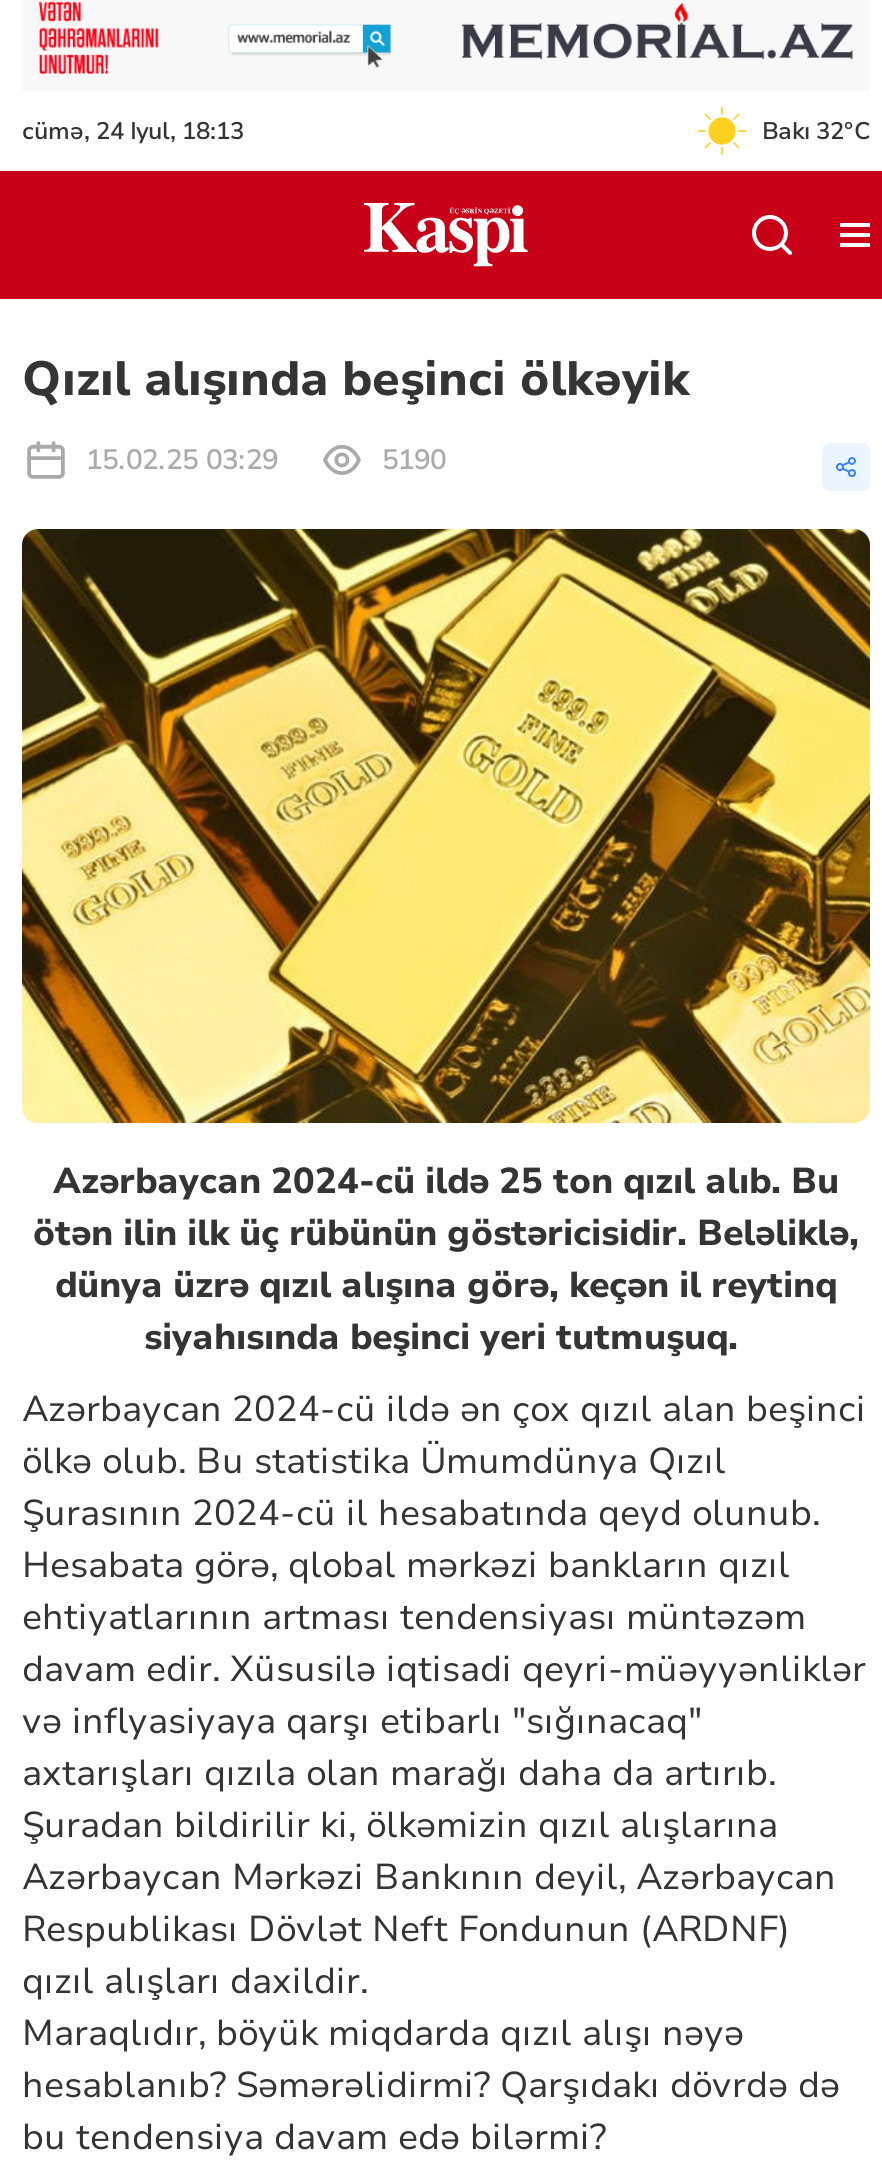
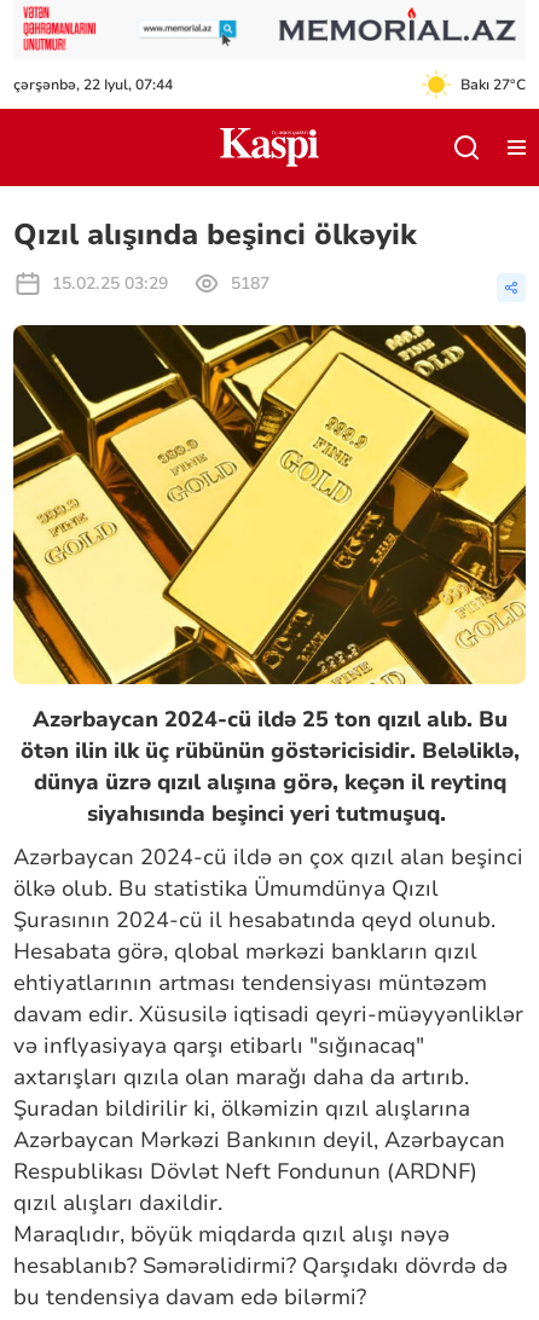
[22,115,244,147] cümə, 24 Iyul, 18:13 -> [13,75,173,94] çərşənbə, 22 Iyul, 07:44
[762,115,870,147] Bakı 32°C -> [460,75,526,94] Bakı 27°C
[382,441,446,479] 5190 -> [231,272,269,295] 5187

